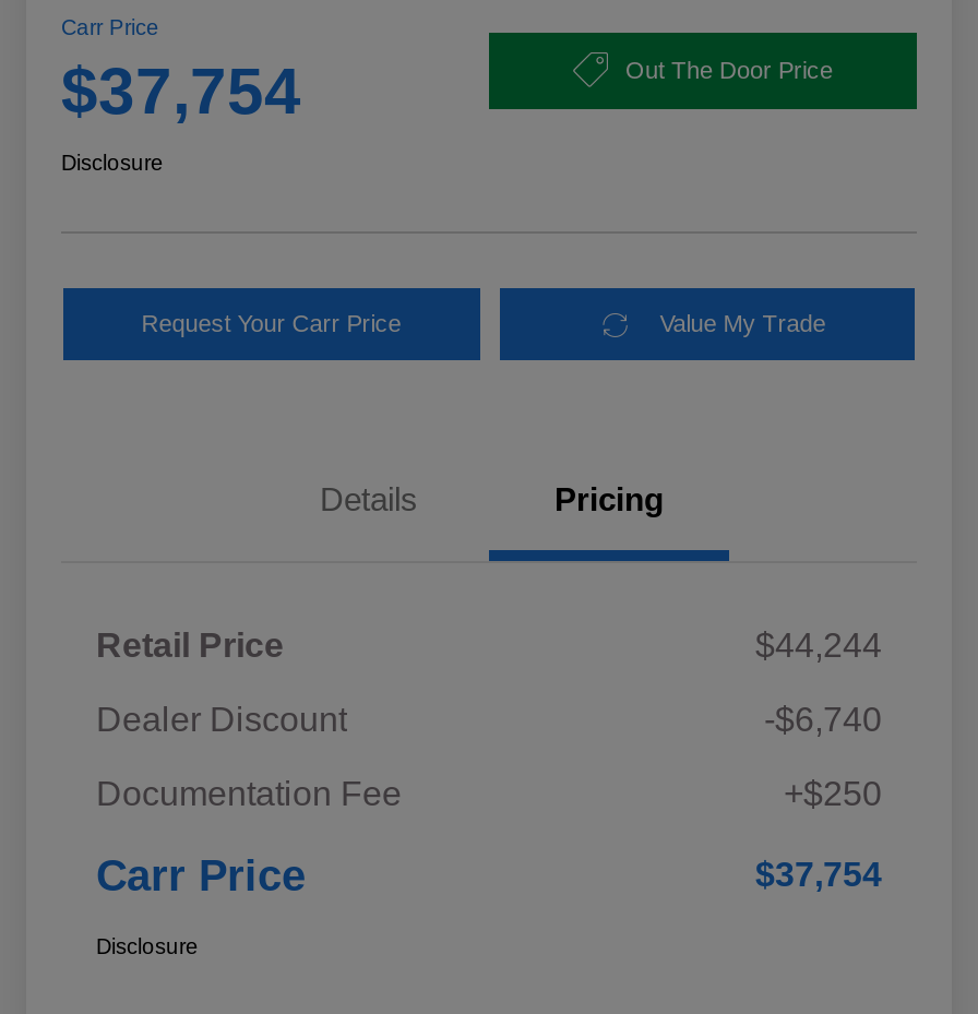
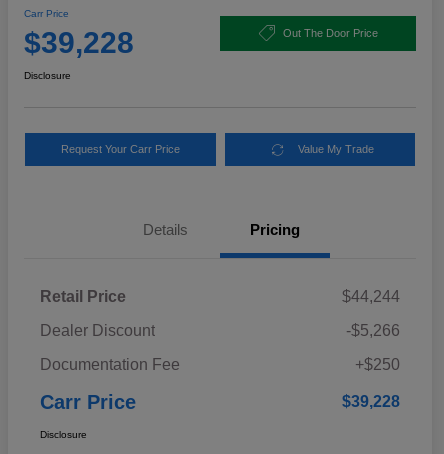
[61,55,301,127] $37,754 -> [24,26,134,59] $39,228
[764,701,882,738] -$6,740 -> [346,322,400,339] -$5,266
[755,856,882,893] $37,754 -> [342,393,400,410] $39,228

